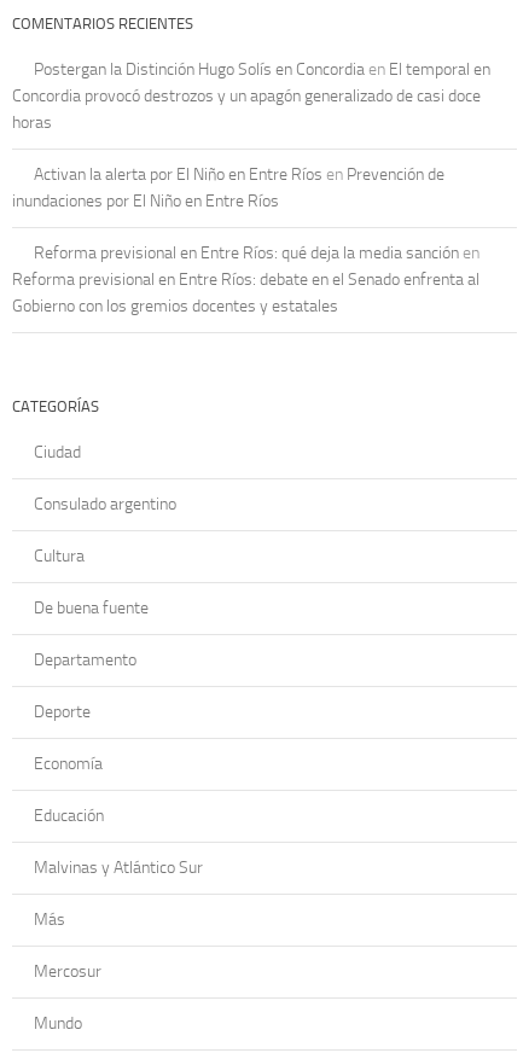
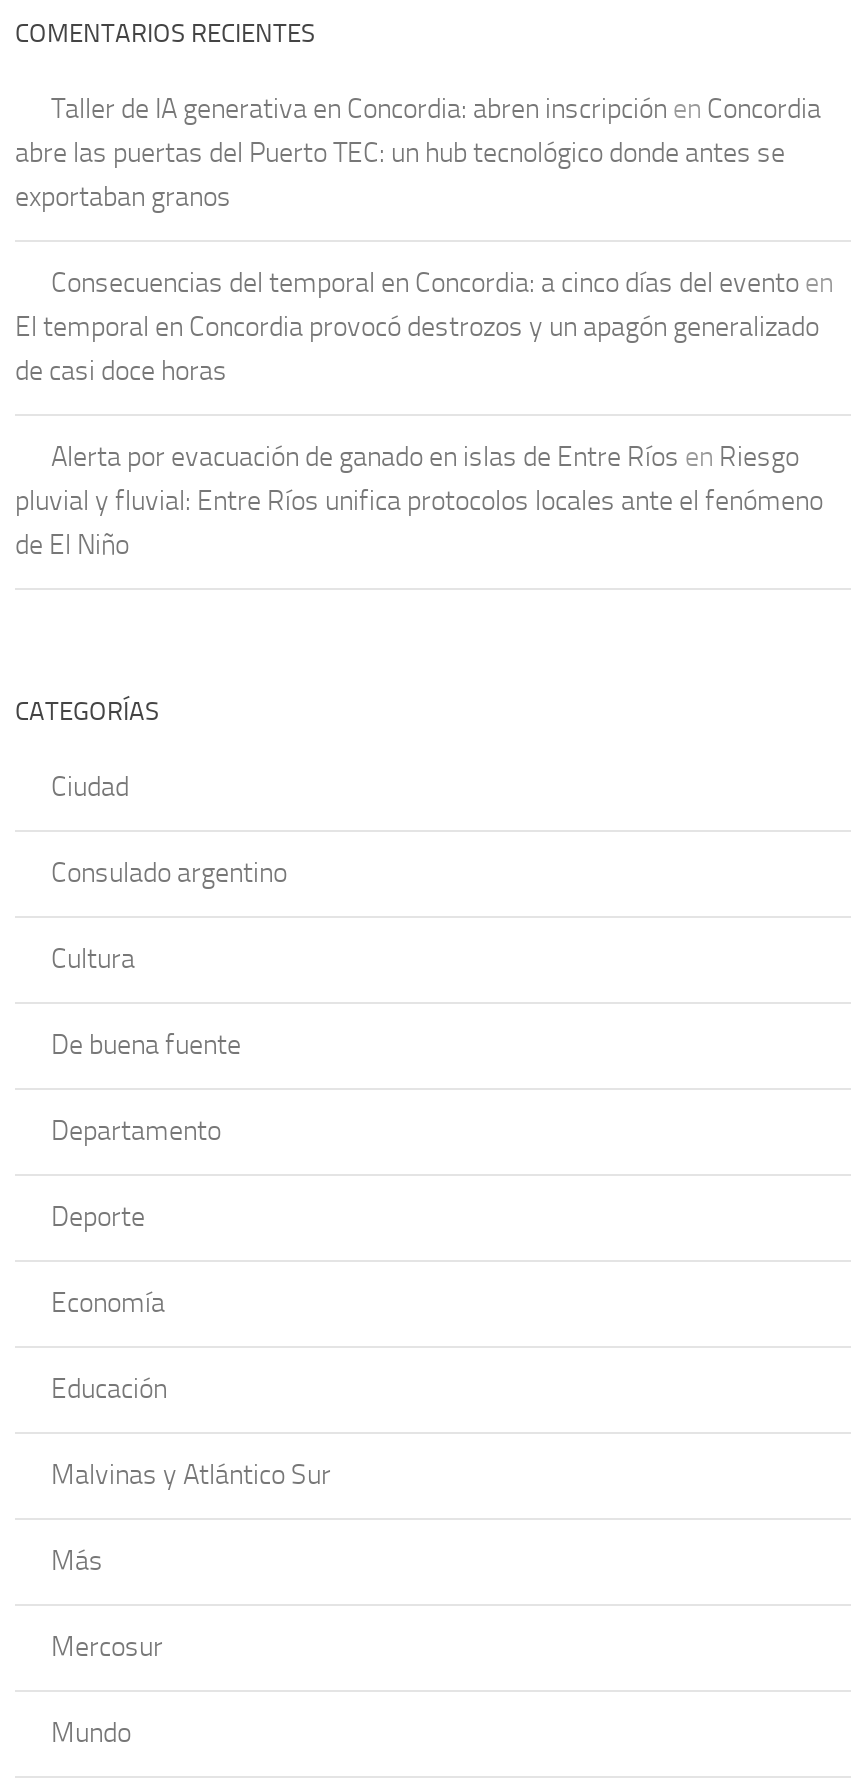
[12,59,490,133] Postergan la Distinción Hugo Solís en Concordia en El temporal en | Concordia provocó destrozos y un apagón generalizado de casi doce | horas -> [15,92,821,214] Taller de IA generativa en Concordia: abren inscripción en Concordia | abre las puertas del Puerto TEC: un hub tecnológico donde antes se | exportaban granos
[12,164,444,212] Activan la alerta por El Niño en Entre Ríos en Prevención de | inundaciones por El Niño en Entre Ríos -> [15,266,833,388] Consecuencias del temporal en Concordia: a cinco días del evento en | El temporal en Concordia provocó destrozos y un apagón generalizado | de casi doce horas
[12,243,479,317] Reforma previsional en Entre Ríos: qué deja la media sanción en | Reforma previsional en Entre Ríos: debate en el Senado enfrenta al | Gobierno con los gremios docentes y estatales -> [15,440,823,562] Alerta por evacuación de ganado en islas de Entre Ríos en Riesgo | pluvial y fluvial: Entre Ríos unifica protocolos locales ante el fenómeno | de El Niño

